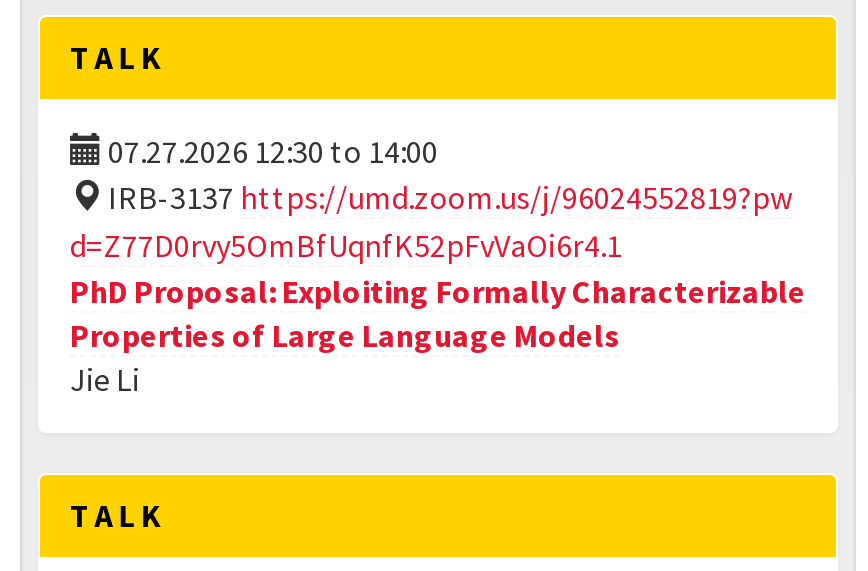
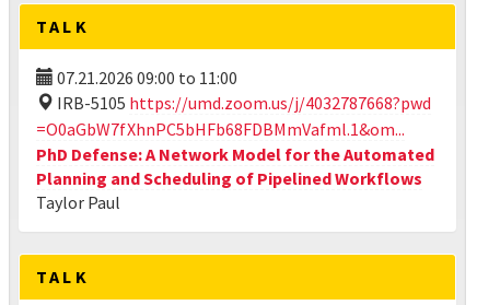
[70,131,806,399] 07.27.2026 12:30 to 14:00 | IRB-3137 https://umd.zoom.us/j/96024552819?pw | d=Z77D0rvy5OmBfUqnfK52pFvVaOi6r4.1 | PhD Proposal: Exploiting Formally Characterizable | Properties of Large Language Models | Jie Li -> [36,67,434,214] 07.21.2026 09:00 to 11:00 | IRB-5105 https://umd.zoom.us/j/4032787668?pwd | =O0aGbW7fXhnPC5bHFb68FDBMmVafml.1&om... | PhD Defense: A Network Model for the Automated | Planning and Scheduling of Pipelined Workflows | Taylor Paul

